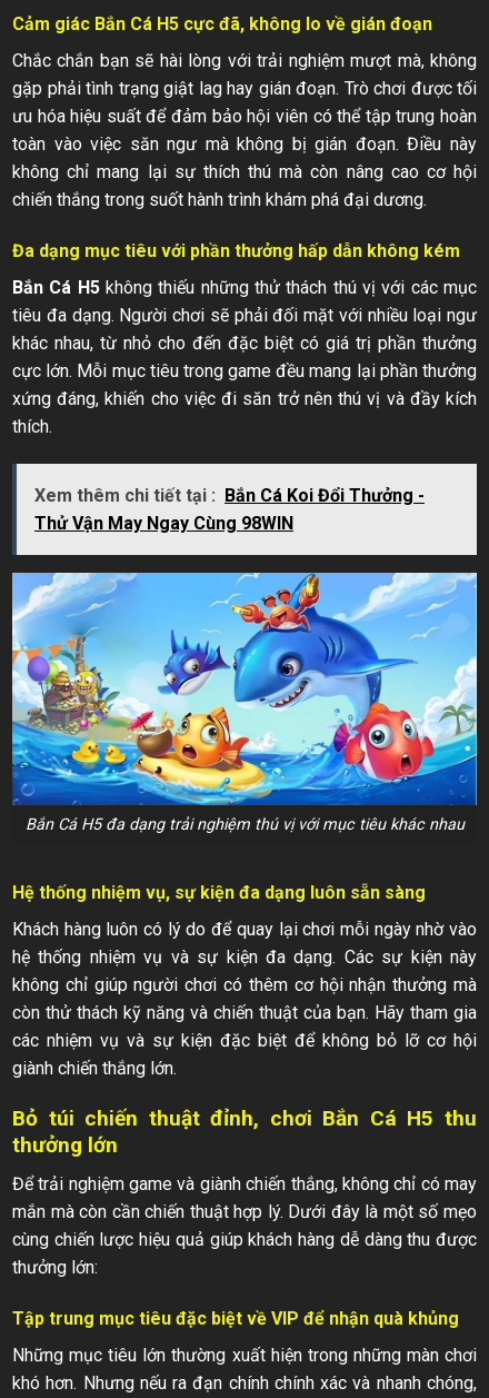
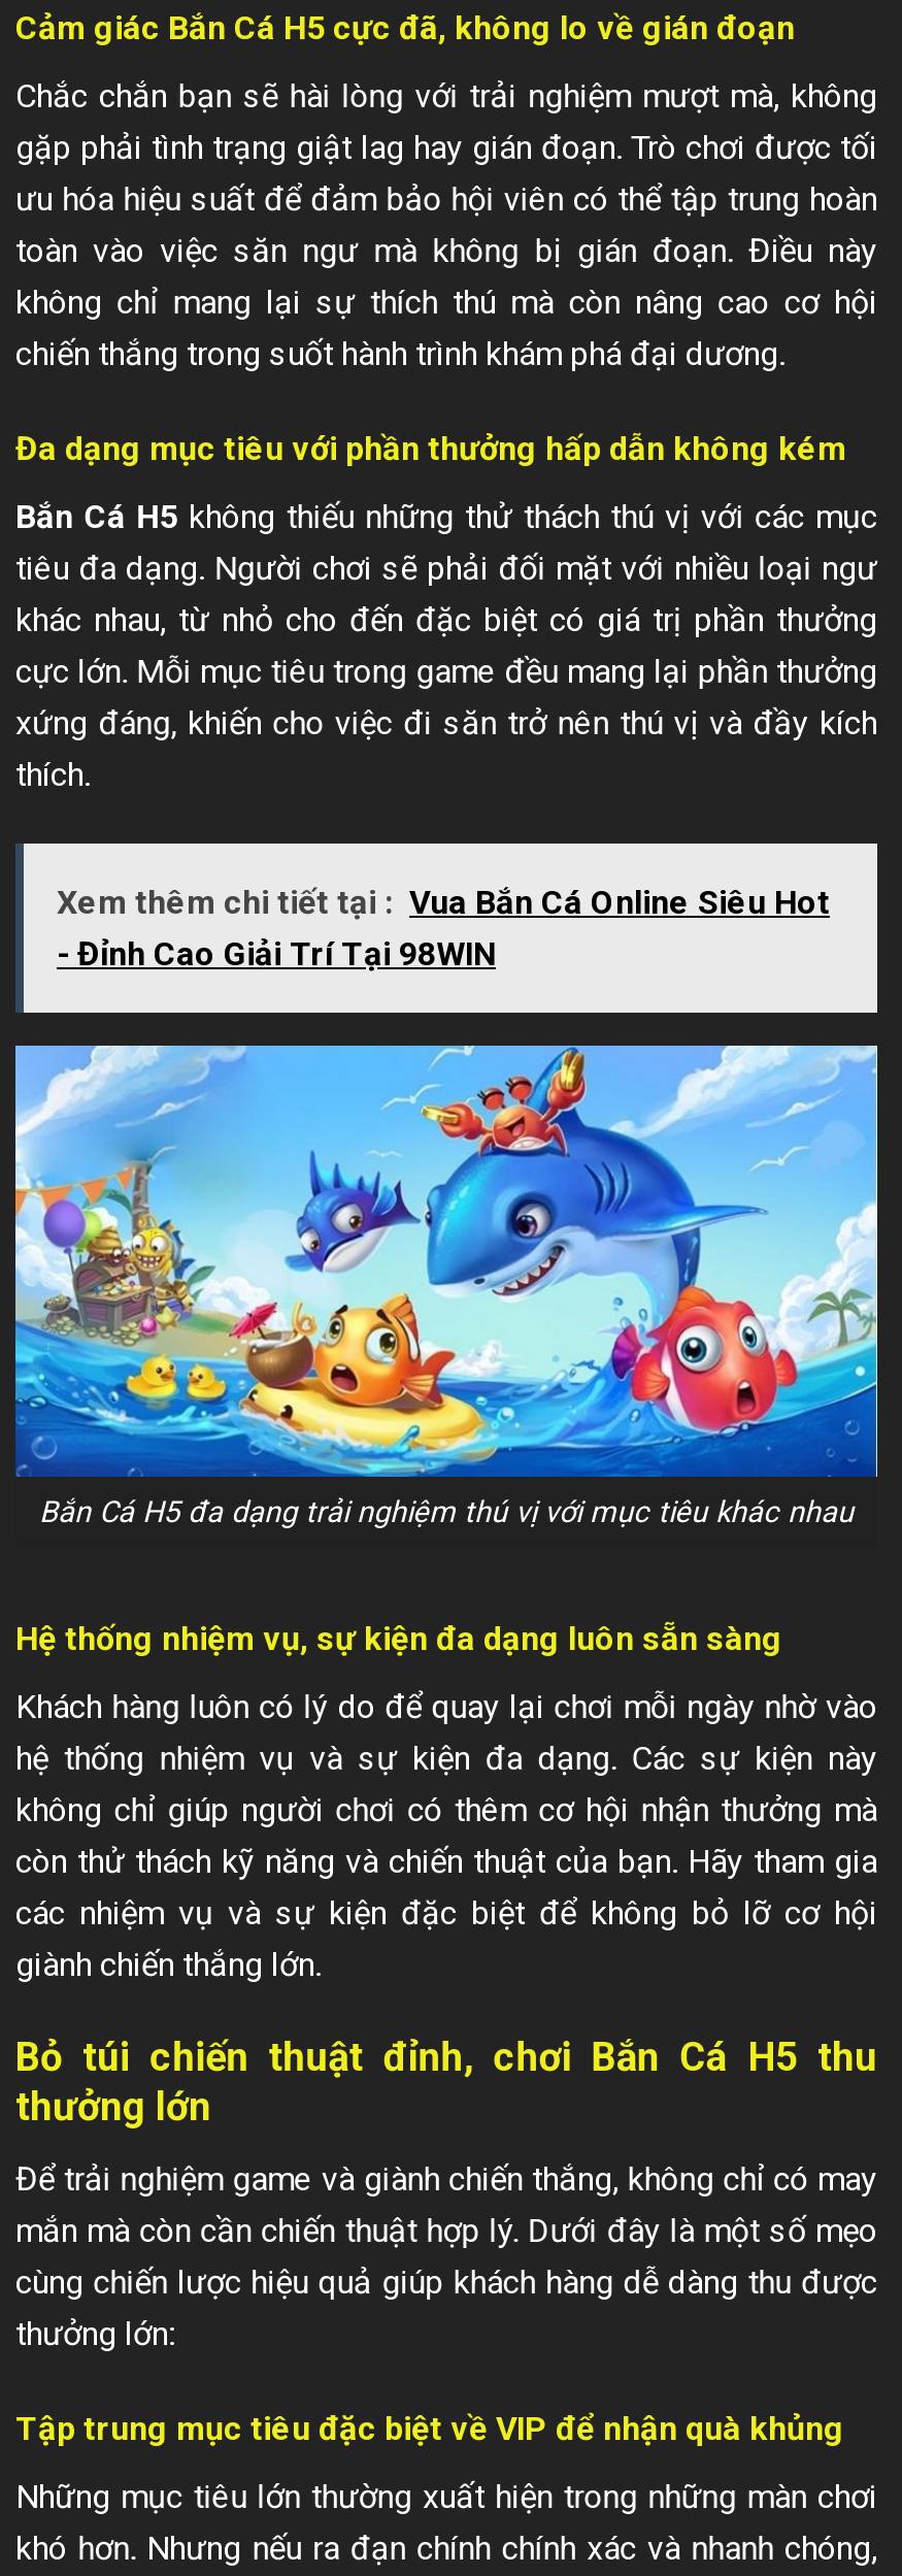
[34,485,425,534] Xem thêm chi tiết tại : Bắn Cá Koi Đổi Thưởng - | Thử Vận May Ngay Cùng 98WIN -> [57,883,830,973] Xem thêm chi tiết tại : Vua Bắn Cá Online Siêu Hot | - Đỉnh Cao Giải Trí Tại 98WIN

